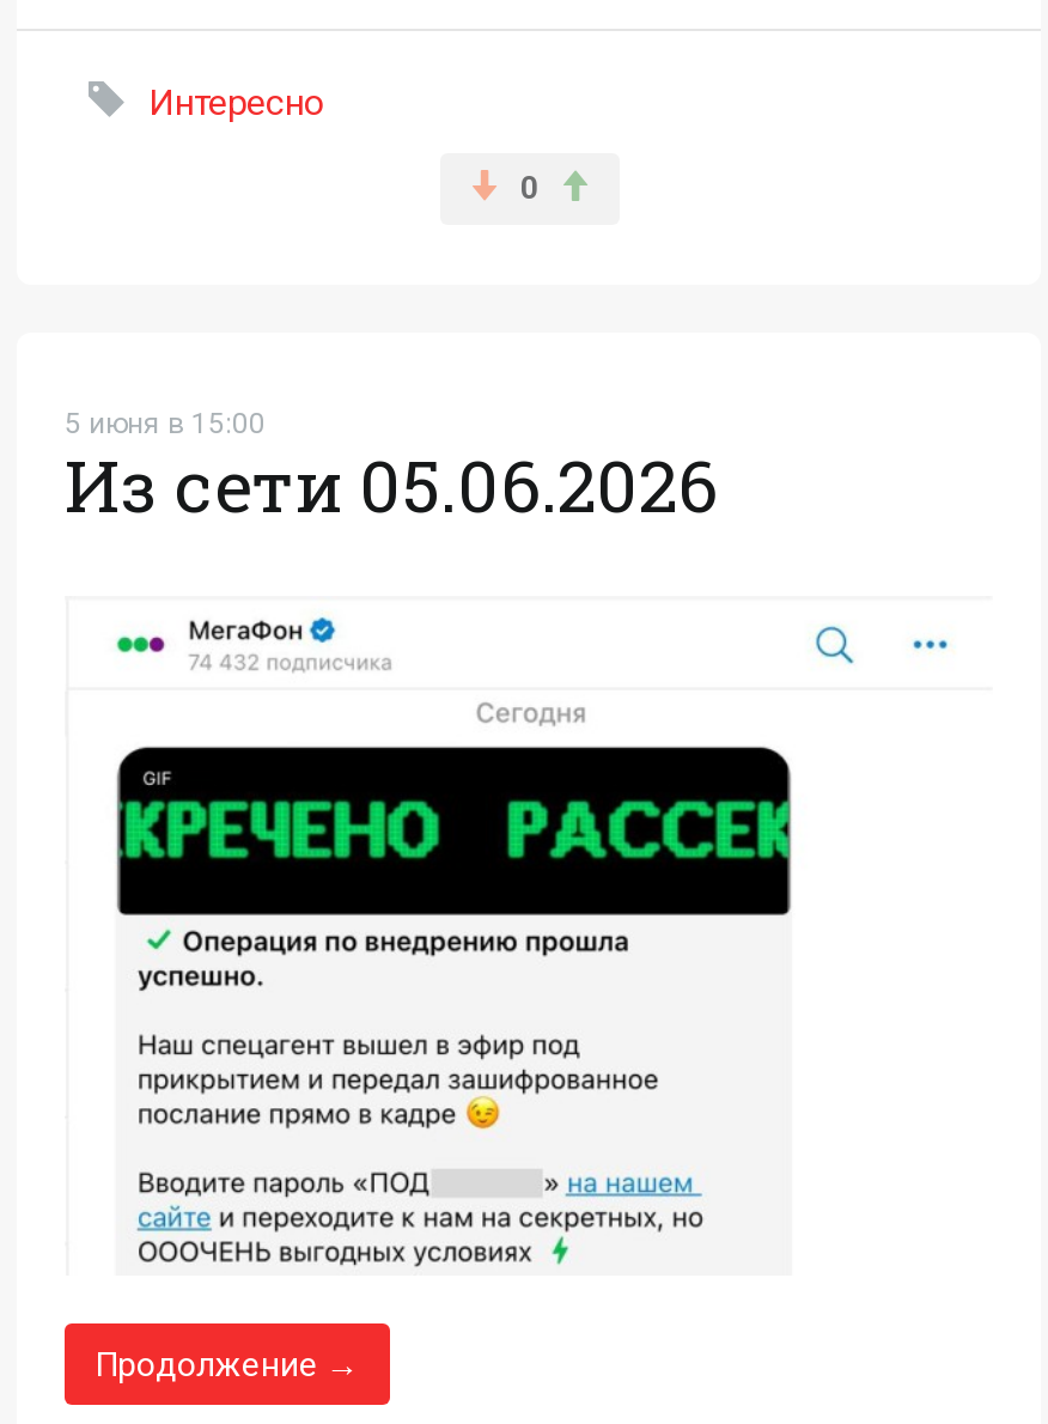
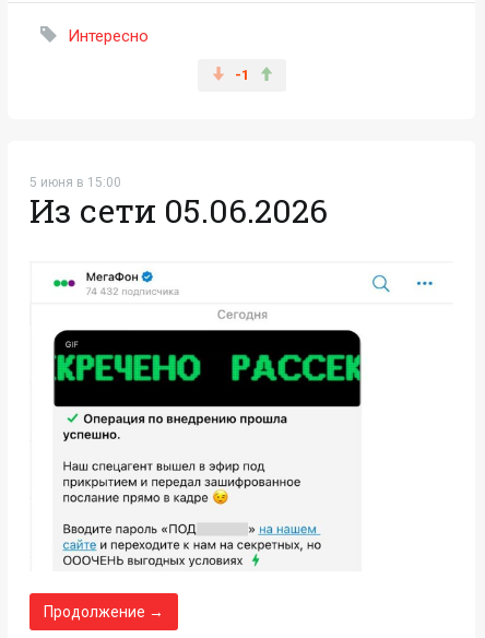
[520,169,537,205] 0 -> [234,66,249,83] -1

